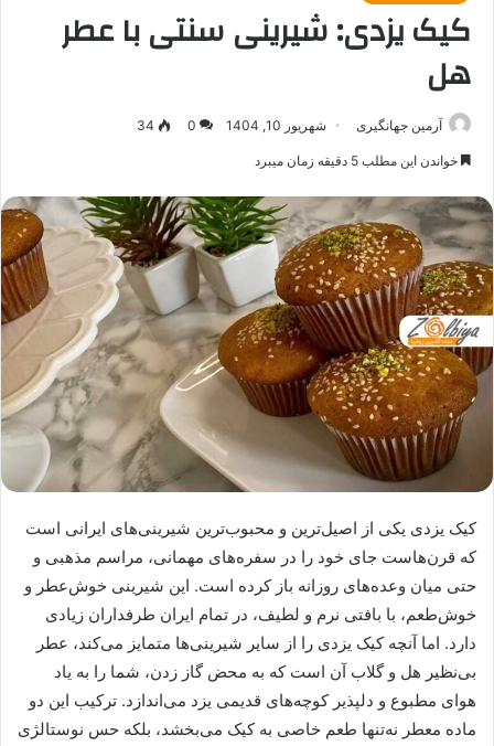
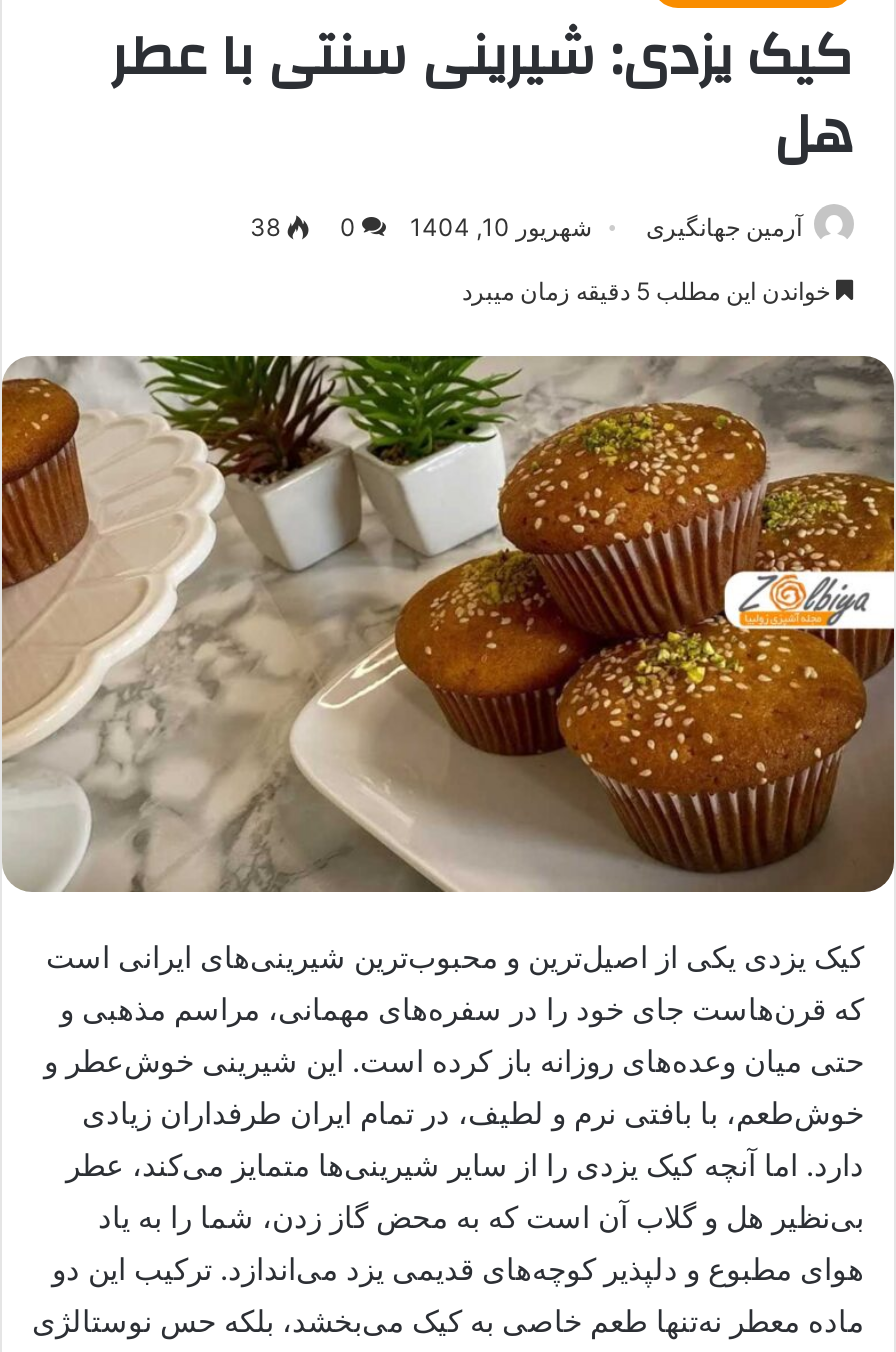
[137,117,196,133] 34 0 -> [250,211,356,241] 38 0

